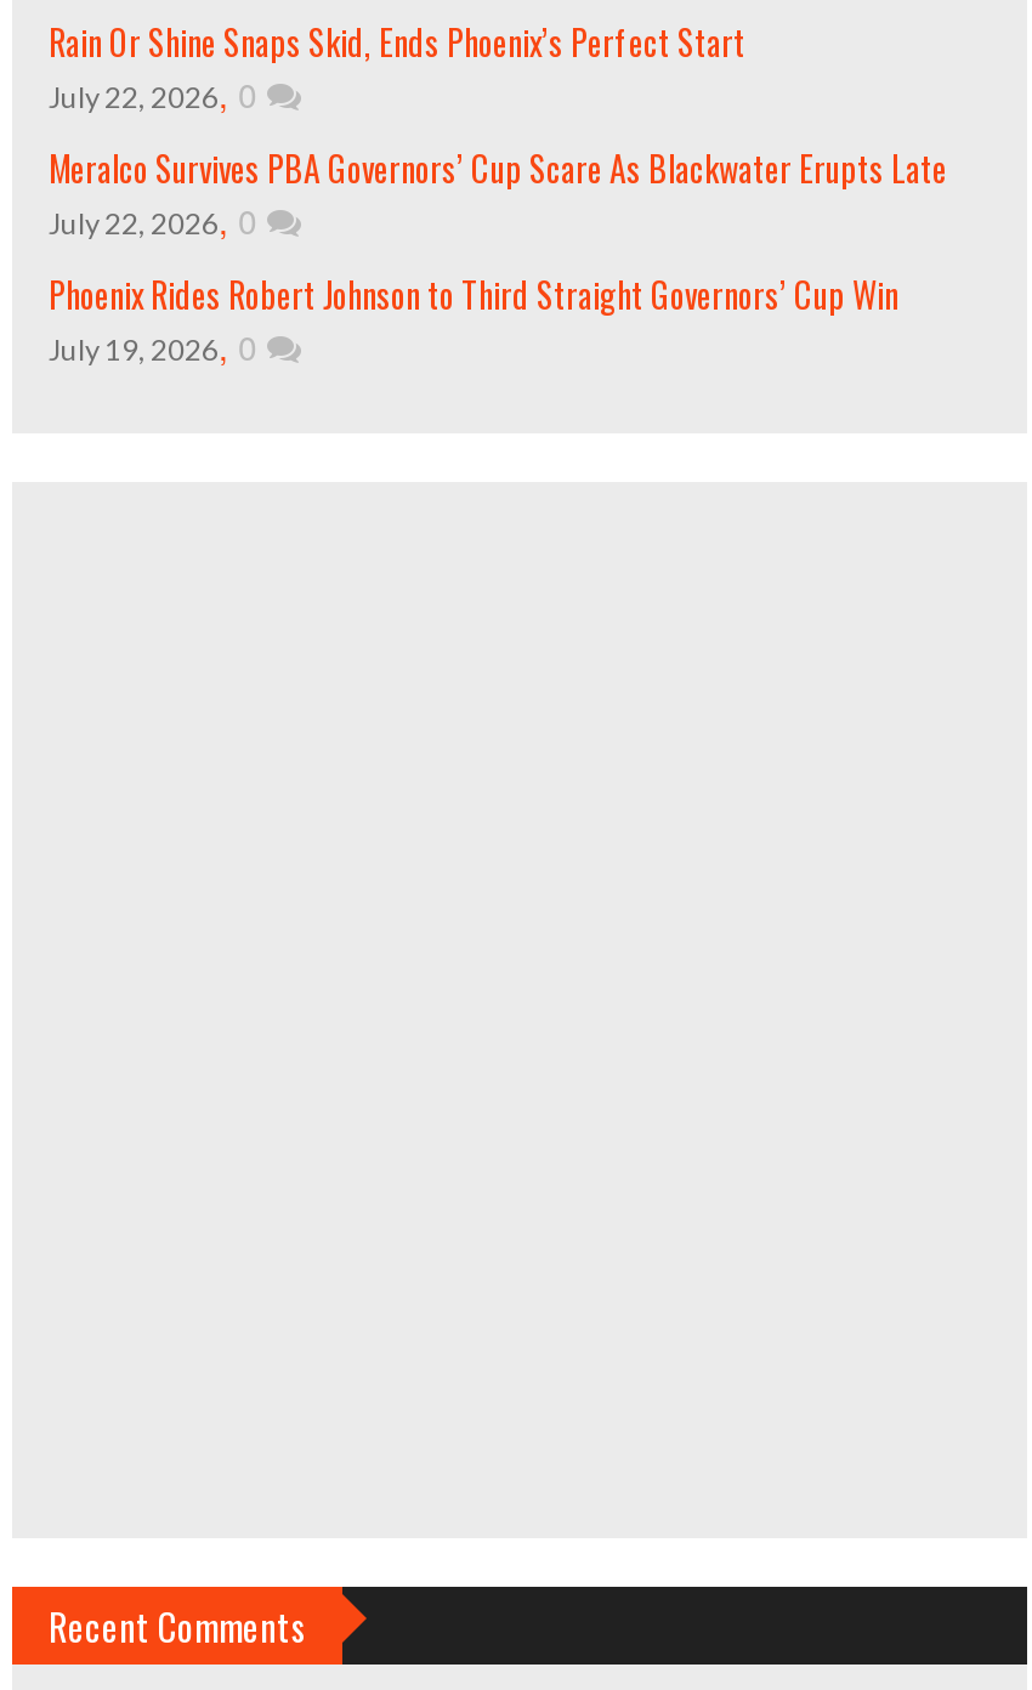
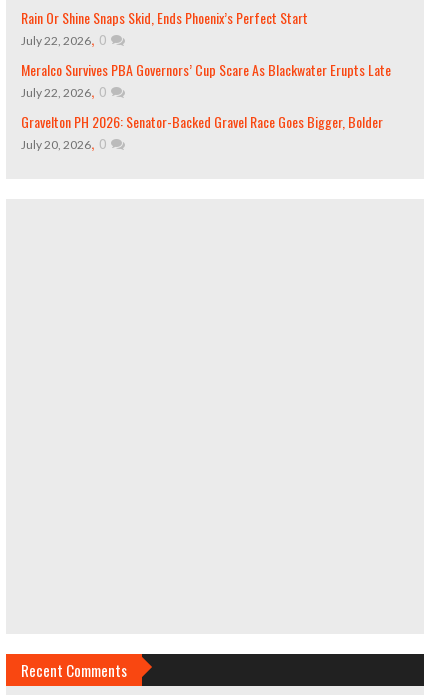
[49,269,898,371] Phoenix Rides Robert Johnson to Third Straight Governors’ Cup Win | July 19, 2026, 0 -> [21,111,383,153] Gravelton PH 2026: Senator-Backed Gravel Race Goes Bigger, Bolder | July 20, 2026, 0

